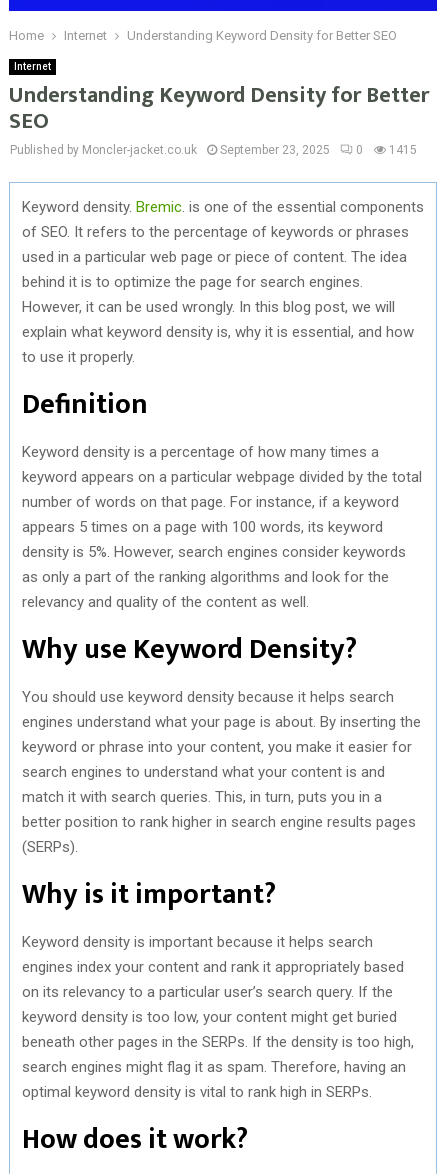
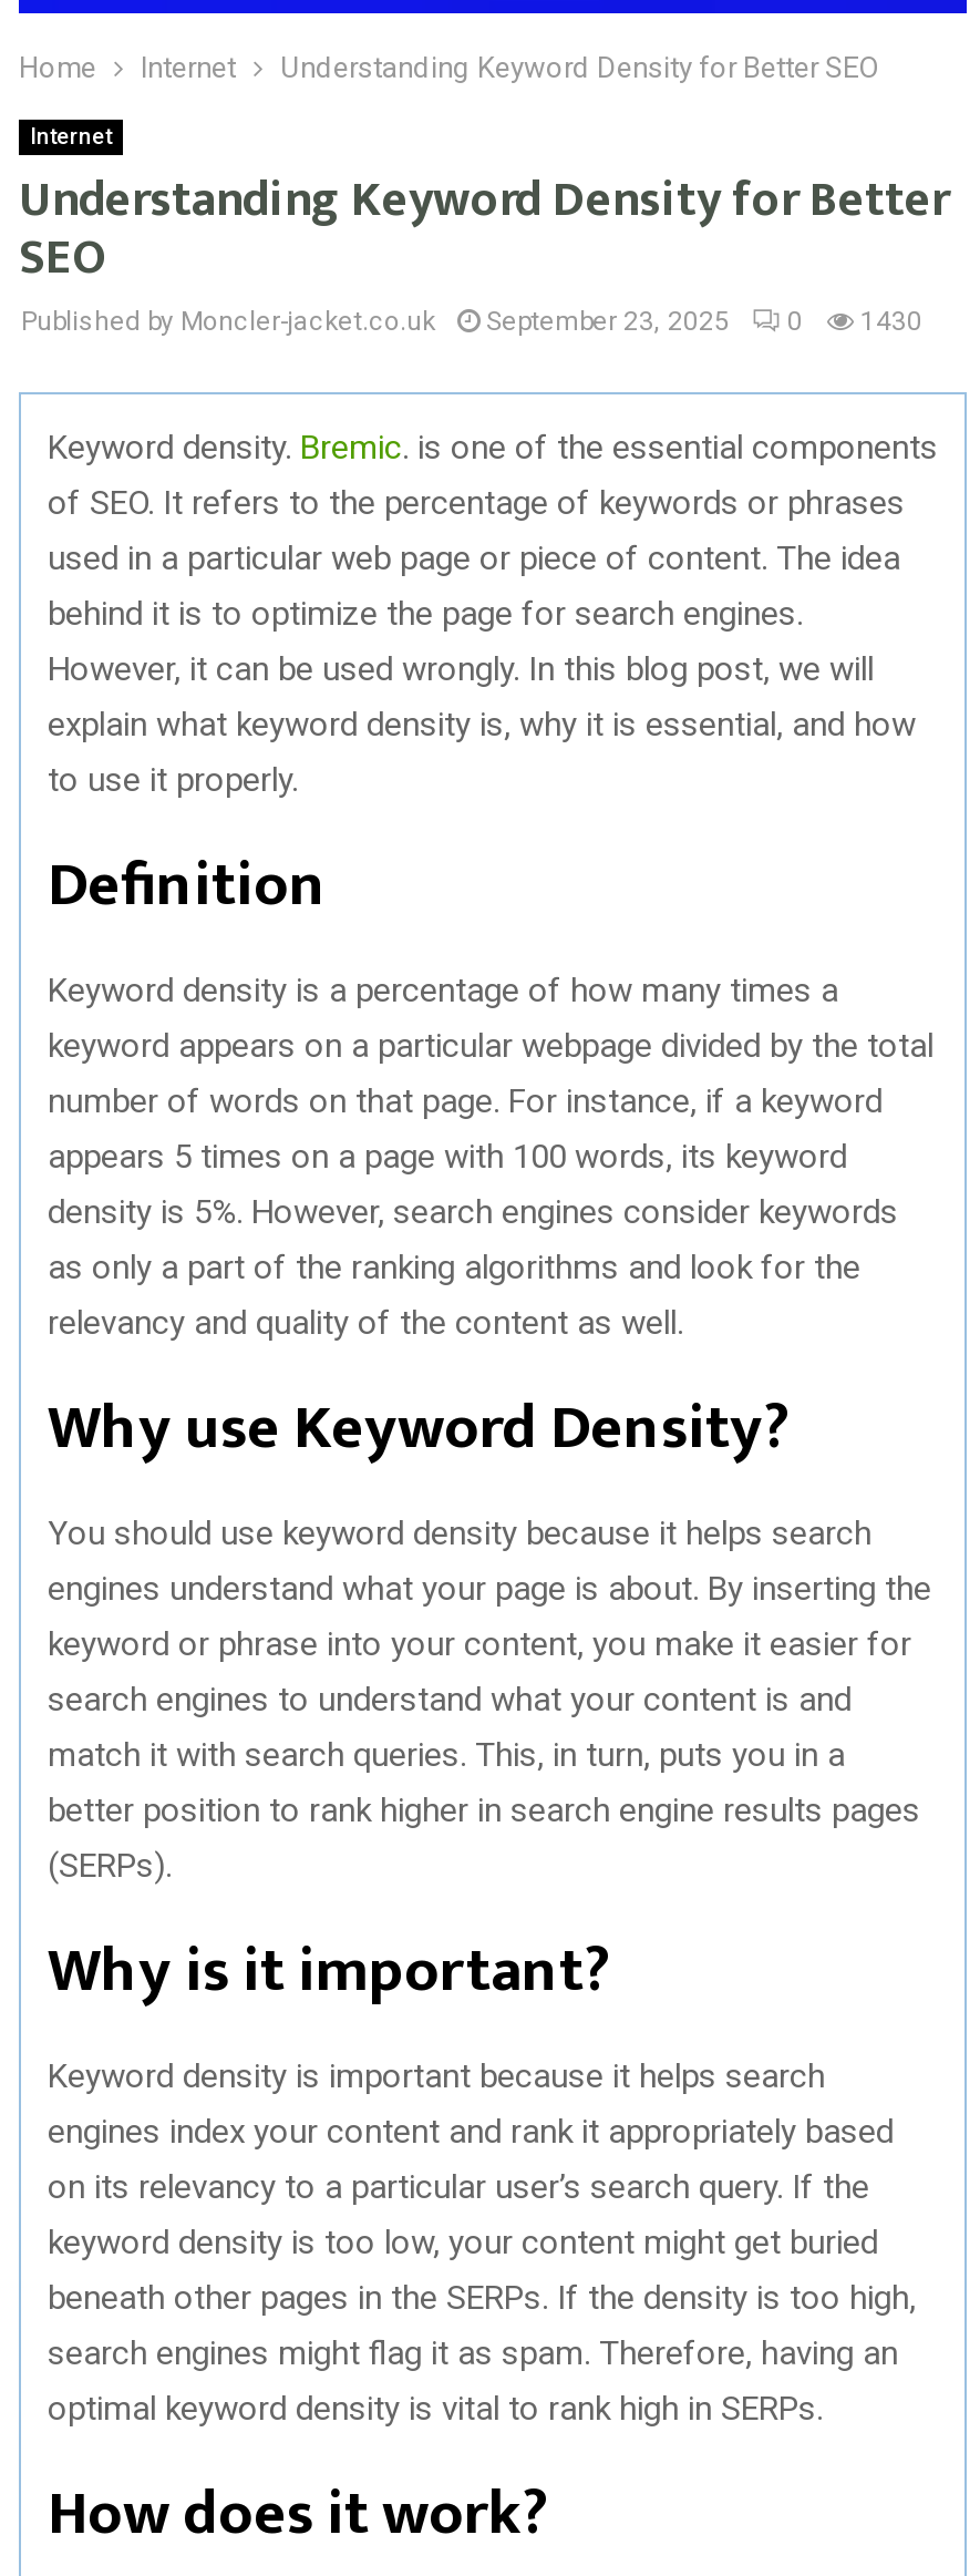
[10,143,417,157] Published by Moncler-jacket.co.uk September 23, 2025 0 1415 -> [21,306,922,337] Published by Moncler-jacket.co.uk September 23, 2025 0 1430

